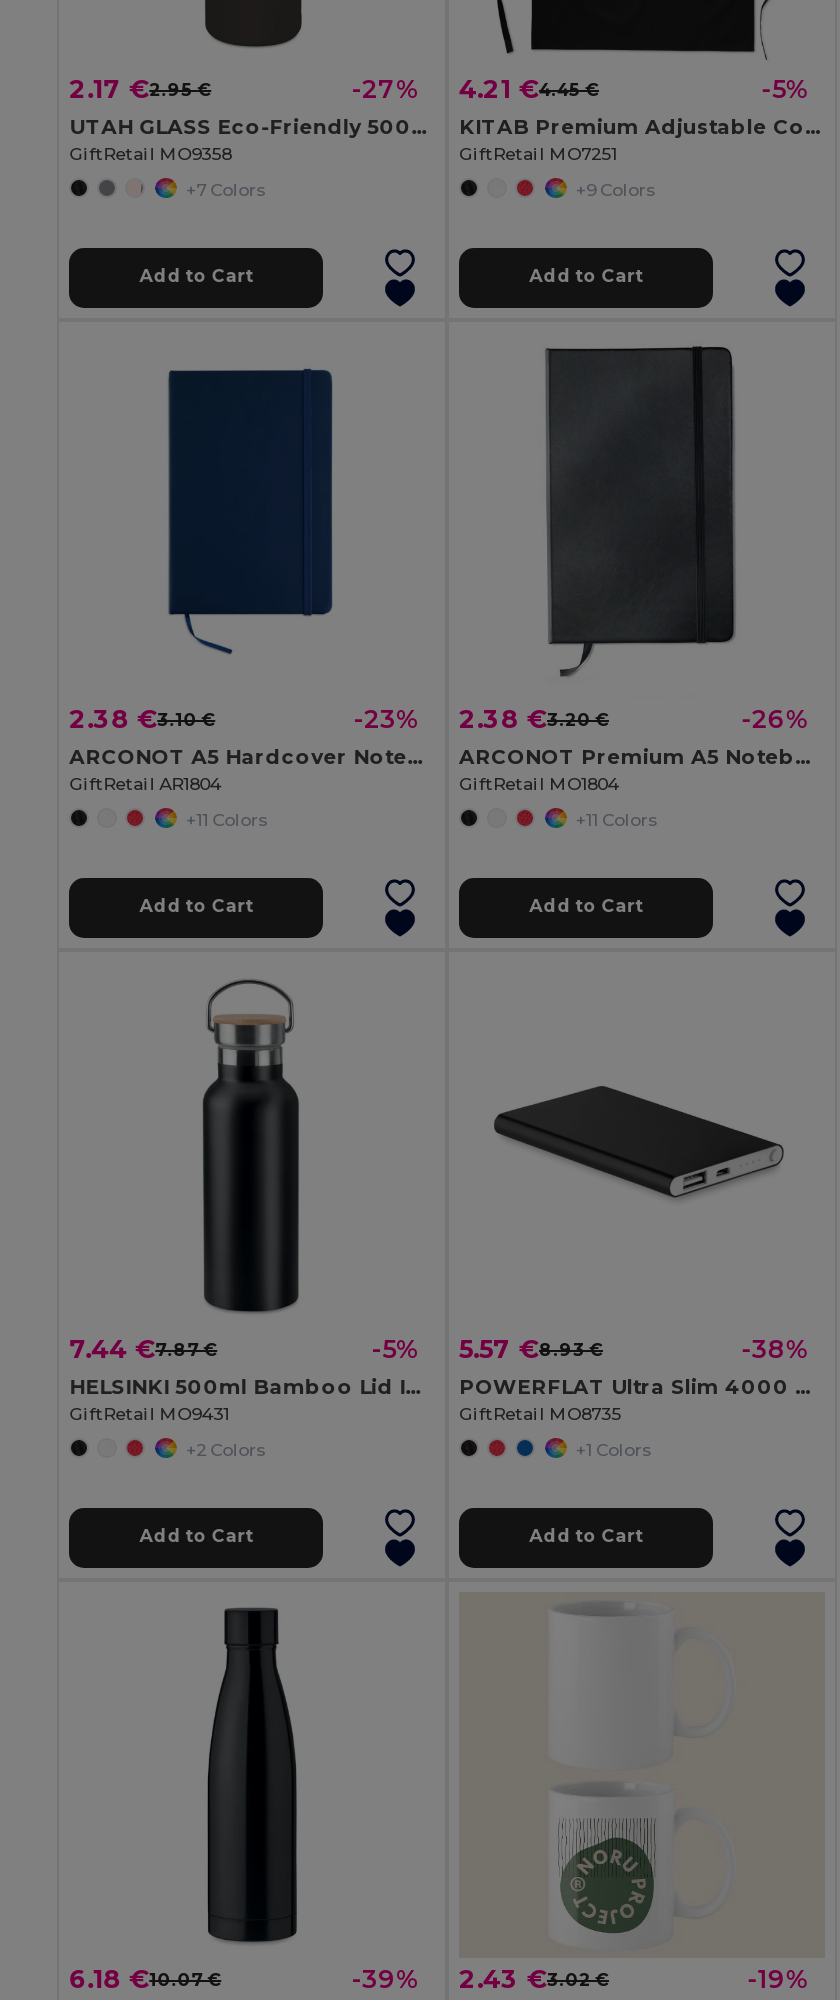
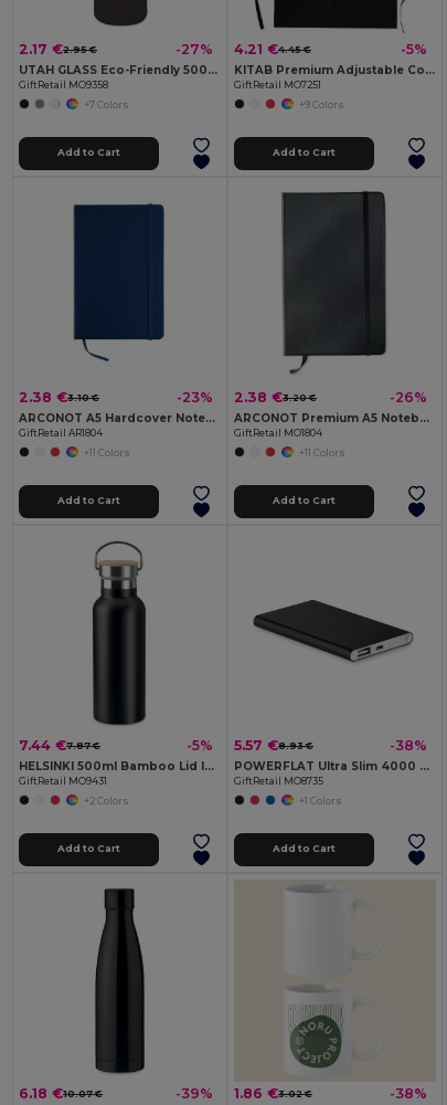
[352,1963,609,1994] -39% 2.43 €3.02 € -> [175,1085,312,1102] -39% 1.86 €3.02 €
[748,1964,810,1994] -19% -> [390,1085,428,1102] -38%

